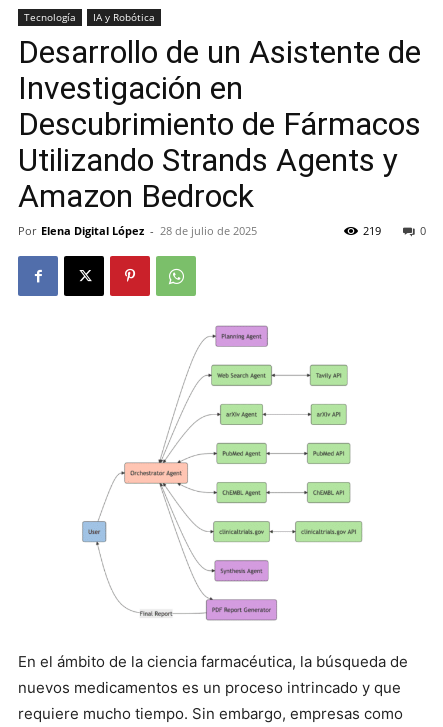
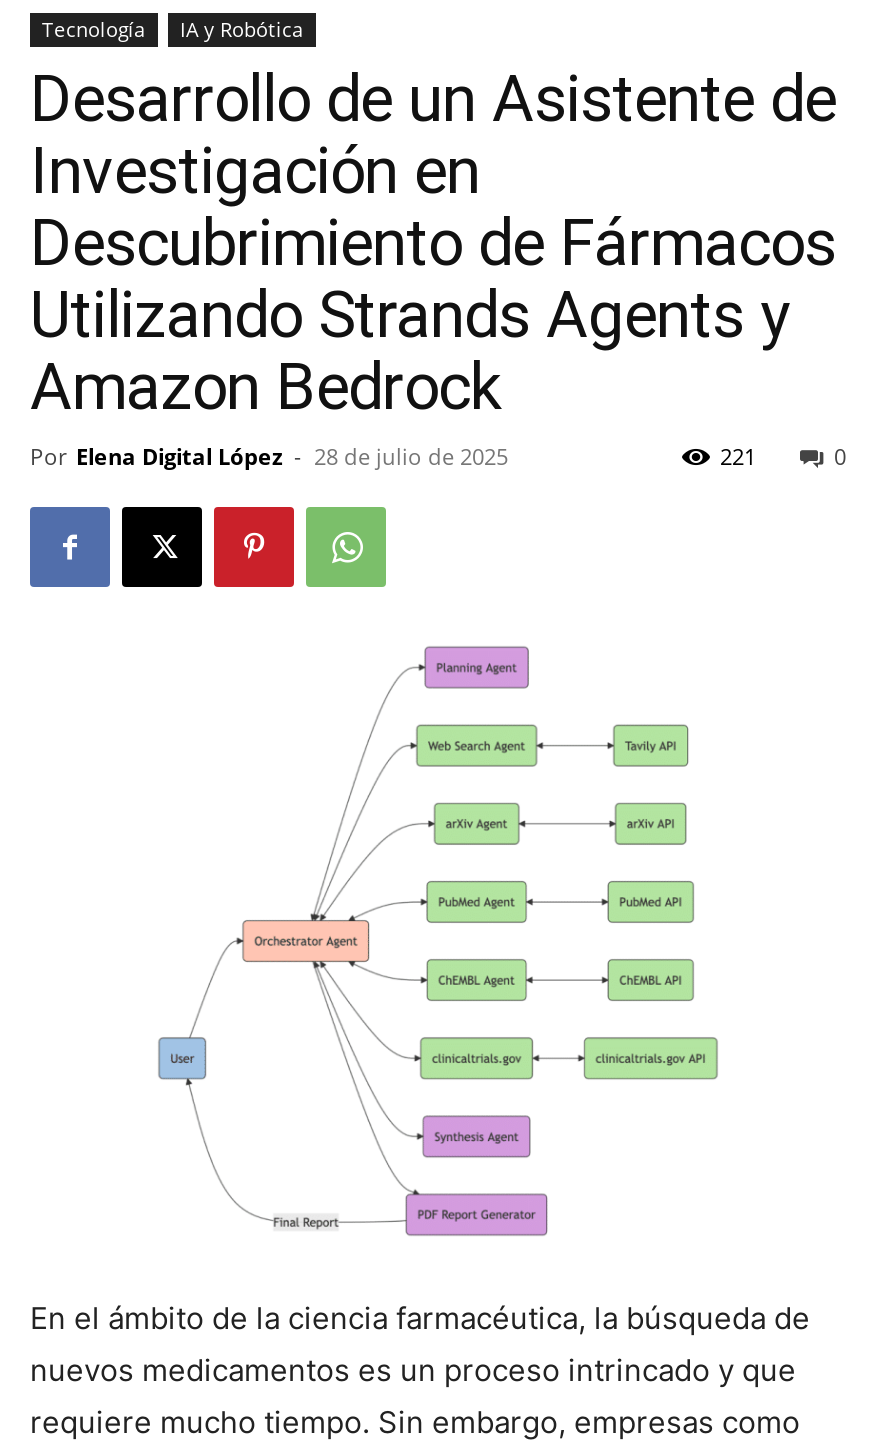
[363,223,381,238] 219 -> [720,441,756,471] 221

